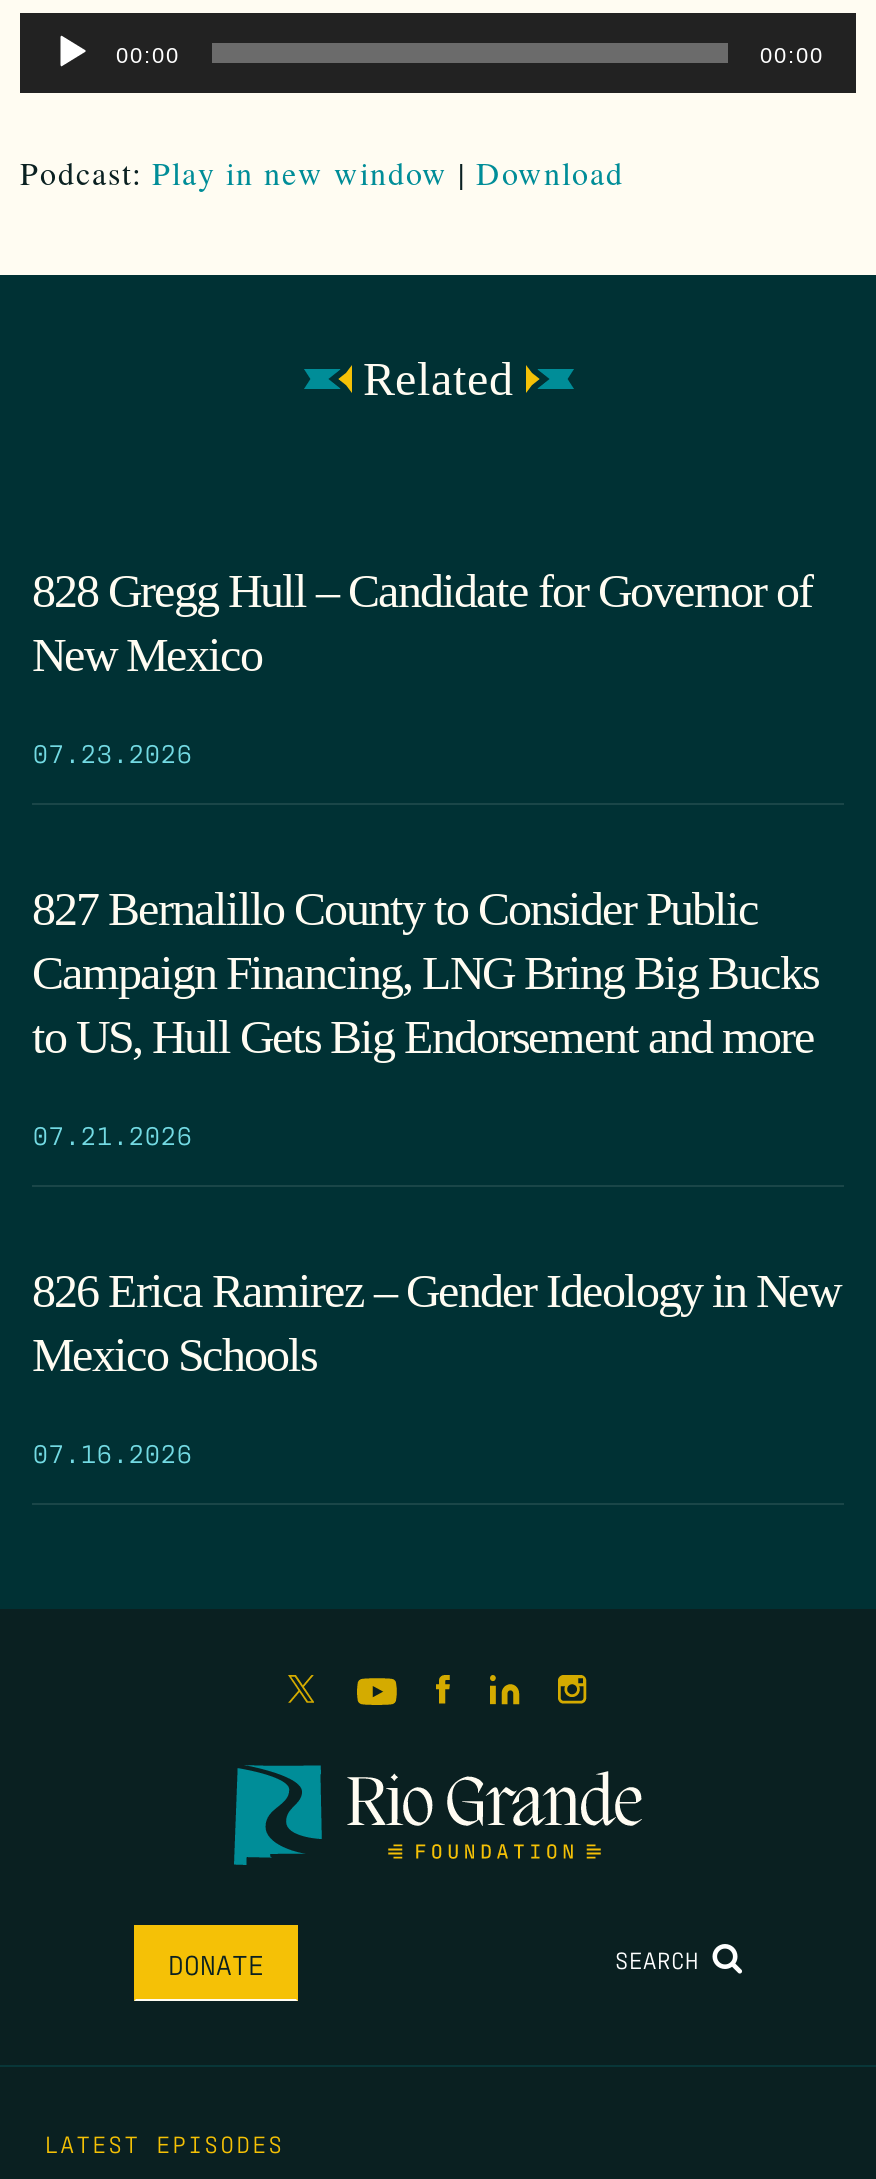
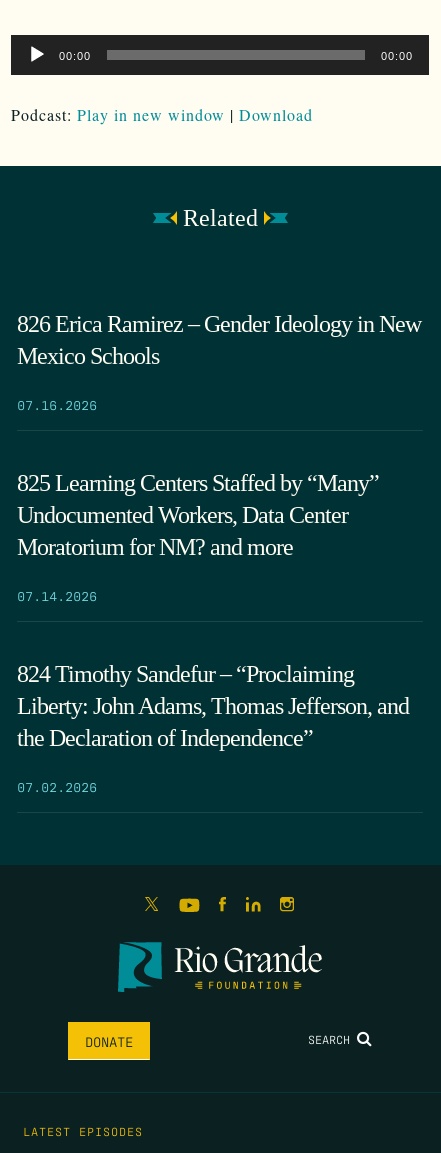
[32,565,818,1151] 828 Gregg Hull – Candidate for Governor of | New Mexico | 07.23.2026 | 827 Bernalillo County to Consider Public | Campaign Financing, LNG Bring Big Bucks | to US, Hull Gets Big Endorsement and more | 07.21.2026 -> none
moved [32,1265,840,1469] -> [17,311,421,413]: 826 Erica Ramirez – Gender Ideology in New | Mexico Schools | 07.16.2026
none -> [17,470,409,795] 825 Learning Centers Staffed by “Many” | Undocumented Workers, Data Center | Moratorium for NM? and more | 07.14.2026 | 824 Timothy Sandefur – “Proclaiming | Liberty: John Adams, Thomas Jefferson, and | the Declaration of Independence” | 07.02.2026

